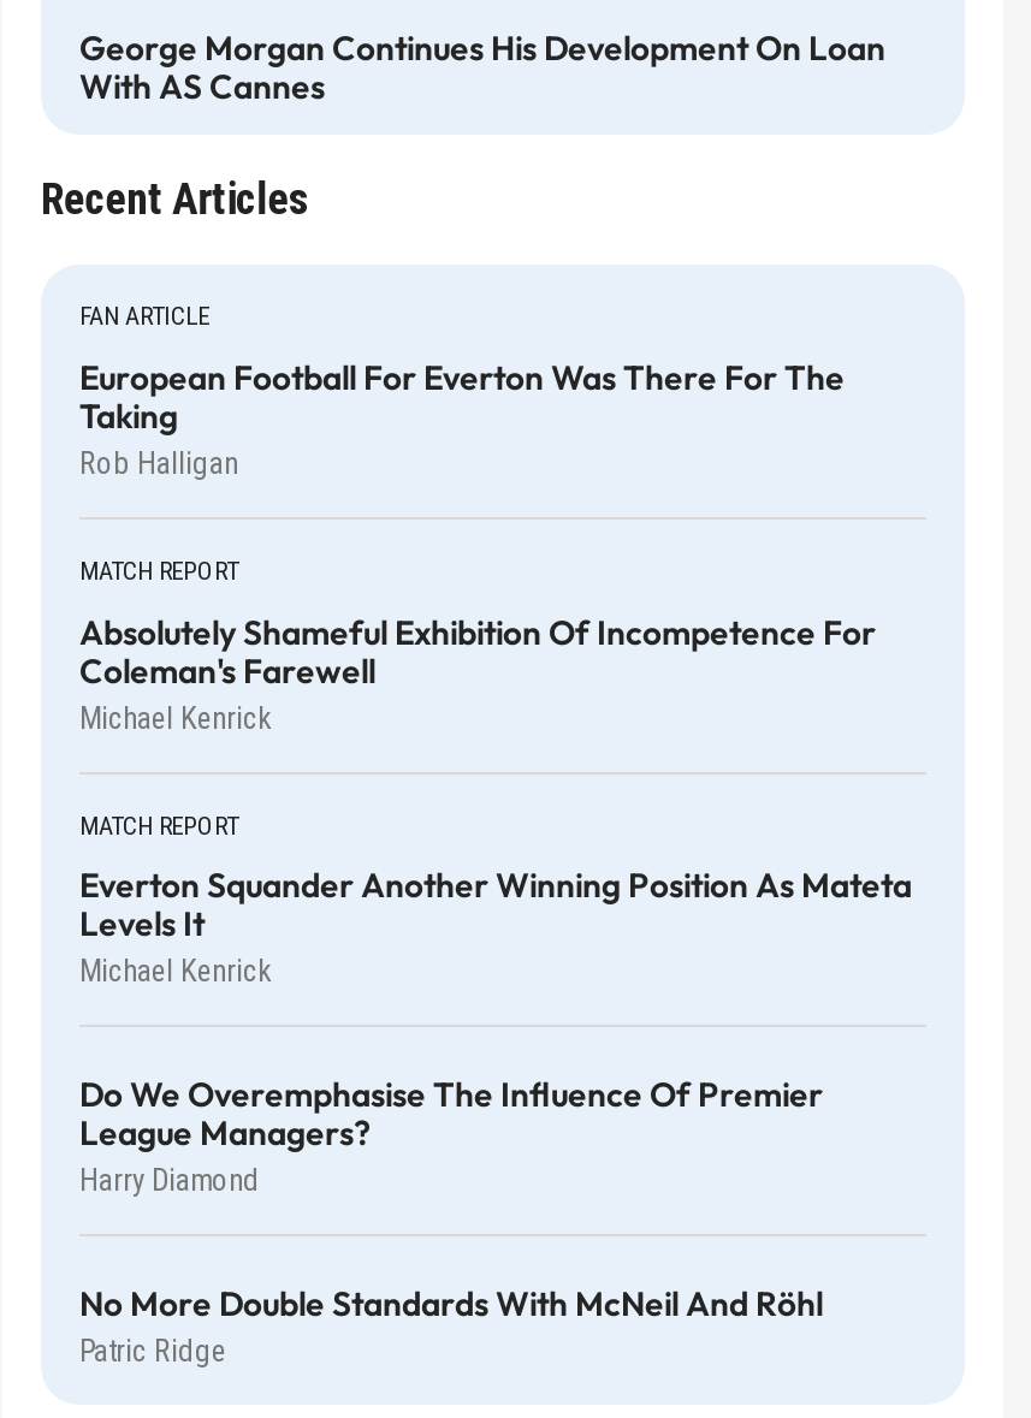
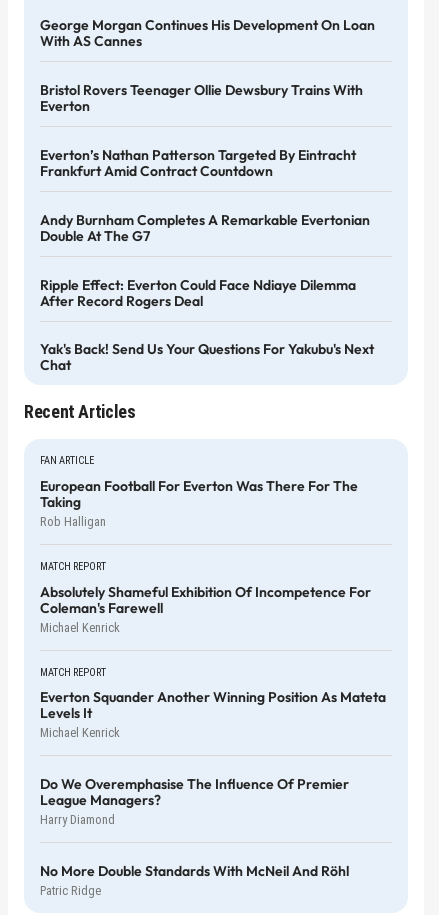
none -> [40,81,374,374] Bristol Rovers Teenager Ollie Dewsbury Trains With | Everton | Everton’s Nathan Patterson Targeted By Eintracht | Frankfurt Amid Contract Countdown | Andy Burnham Completes A Remarkable Evertonian | Double At The G7 | Ripple Effect: Everton Could Face Ndiaye Dilemma | After Record Rogers Deal | Yak's Back! Send Us Your Questions For Yakubu's Next | Chat

